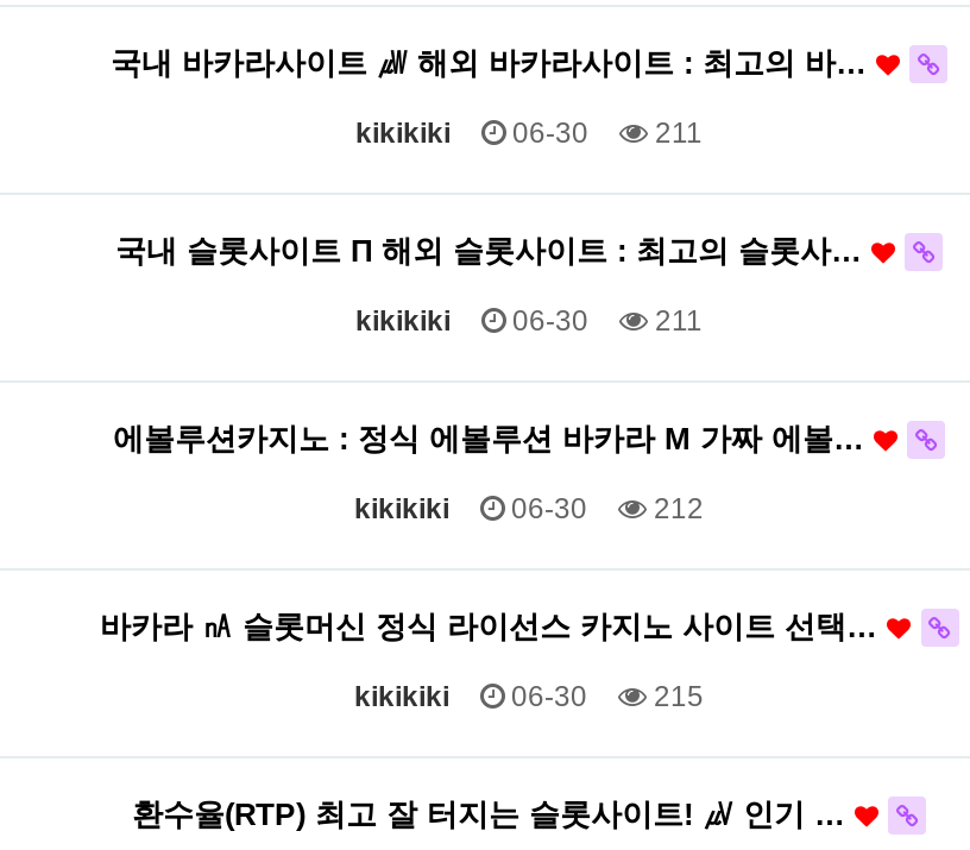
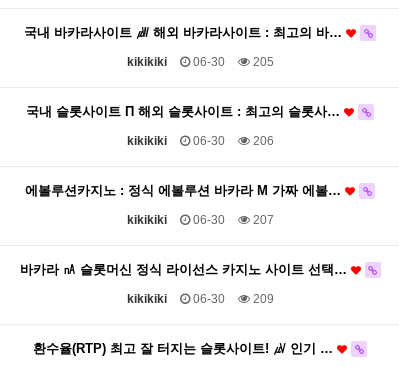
[355,116,703,150] kikikiki 06-30 211 -> [126,55,273,69] kikikiki 06-30 205
[355,304,703,337] kikikiki 06-30 211 -> [126,134,273,148] kikikiki 06-30 206
[354,492,704,525] kikikiki 06-30 212 -> [126,213,273,227] kikikiki 06-30 207
[354,680,704,713] kikikiki 06-30 215 -> [126,292,273,306] kikikiki 06-30 209

